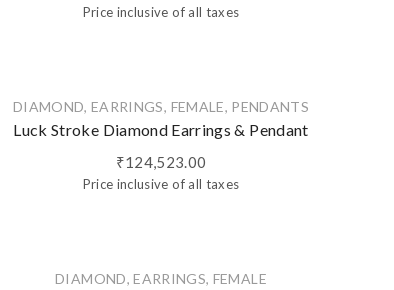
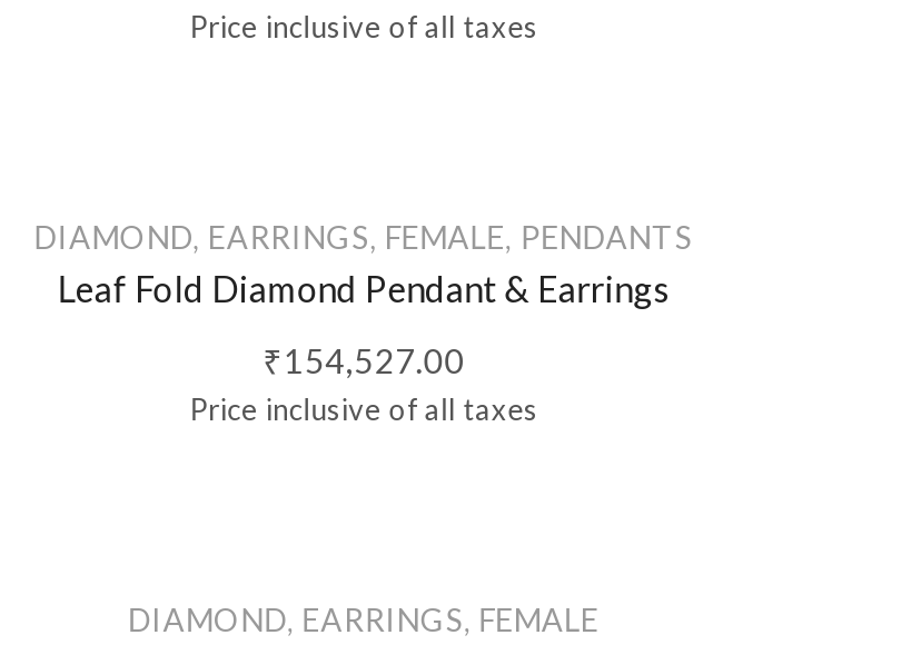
[13,119,309,138] Luck Stroke Diamond Earrings & Pendant -> [57,266,670,308] Leaf Fold Diamond Pendant & Earrings
[116,152,206,170] ₹124,523.00 -> [263,339,465,379] ₹154,527.00

